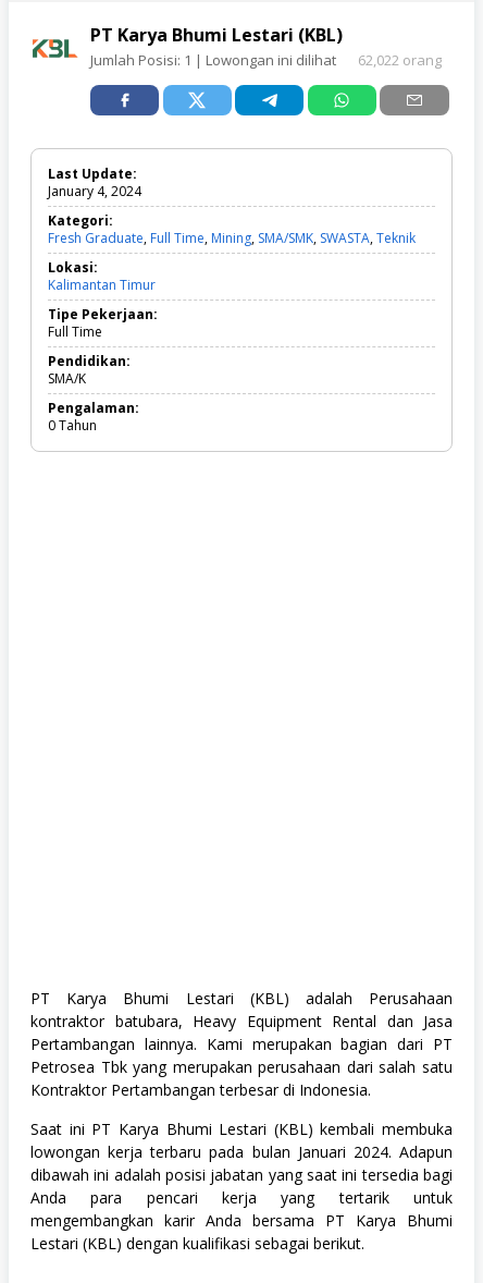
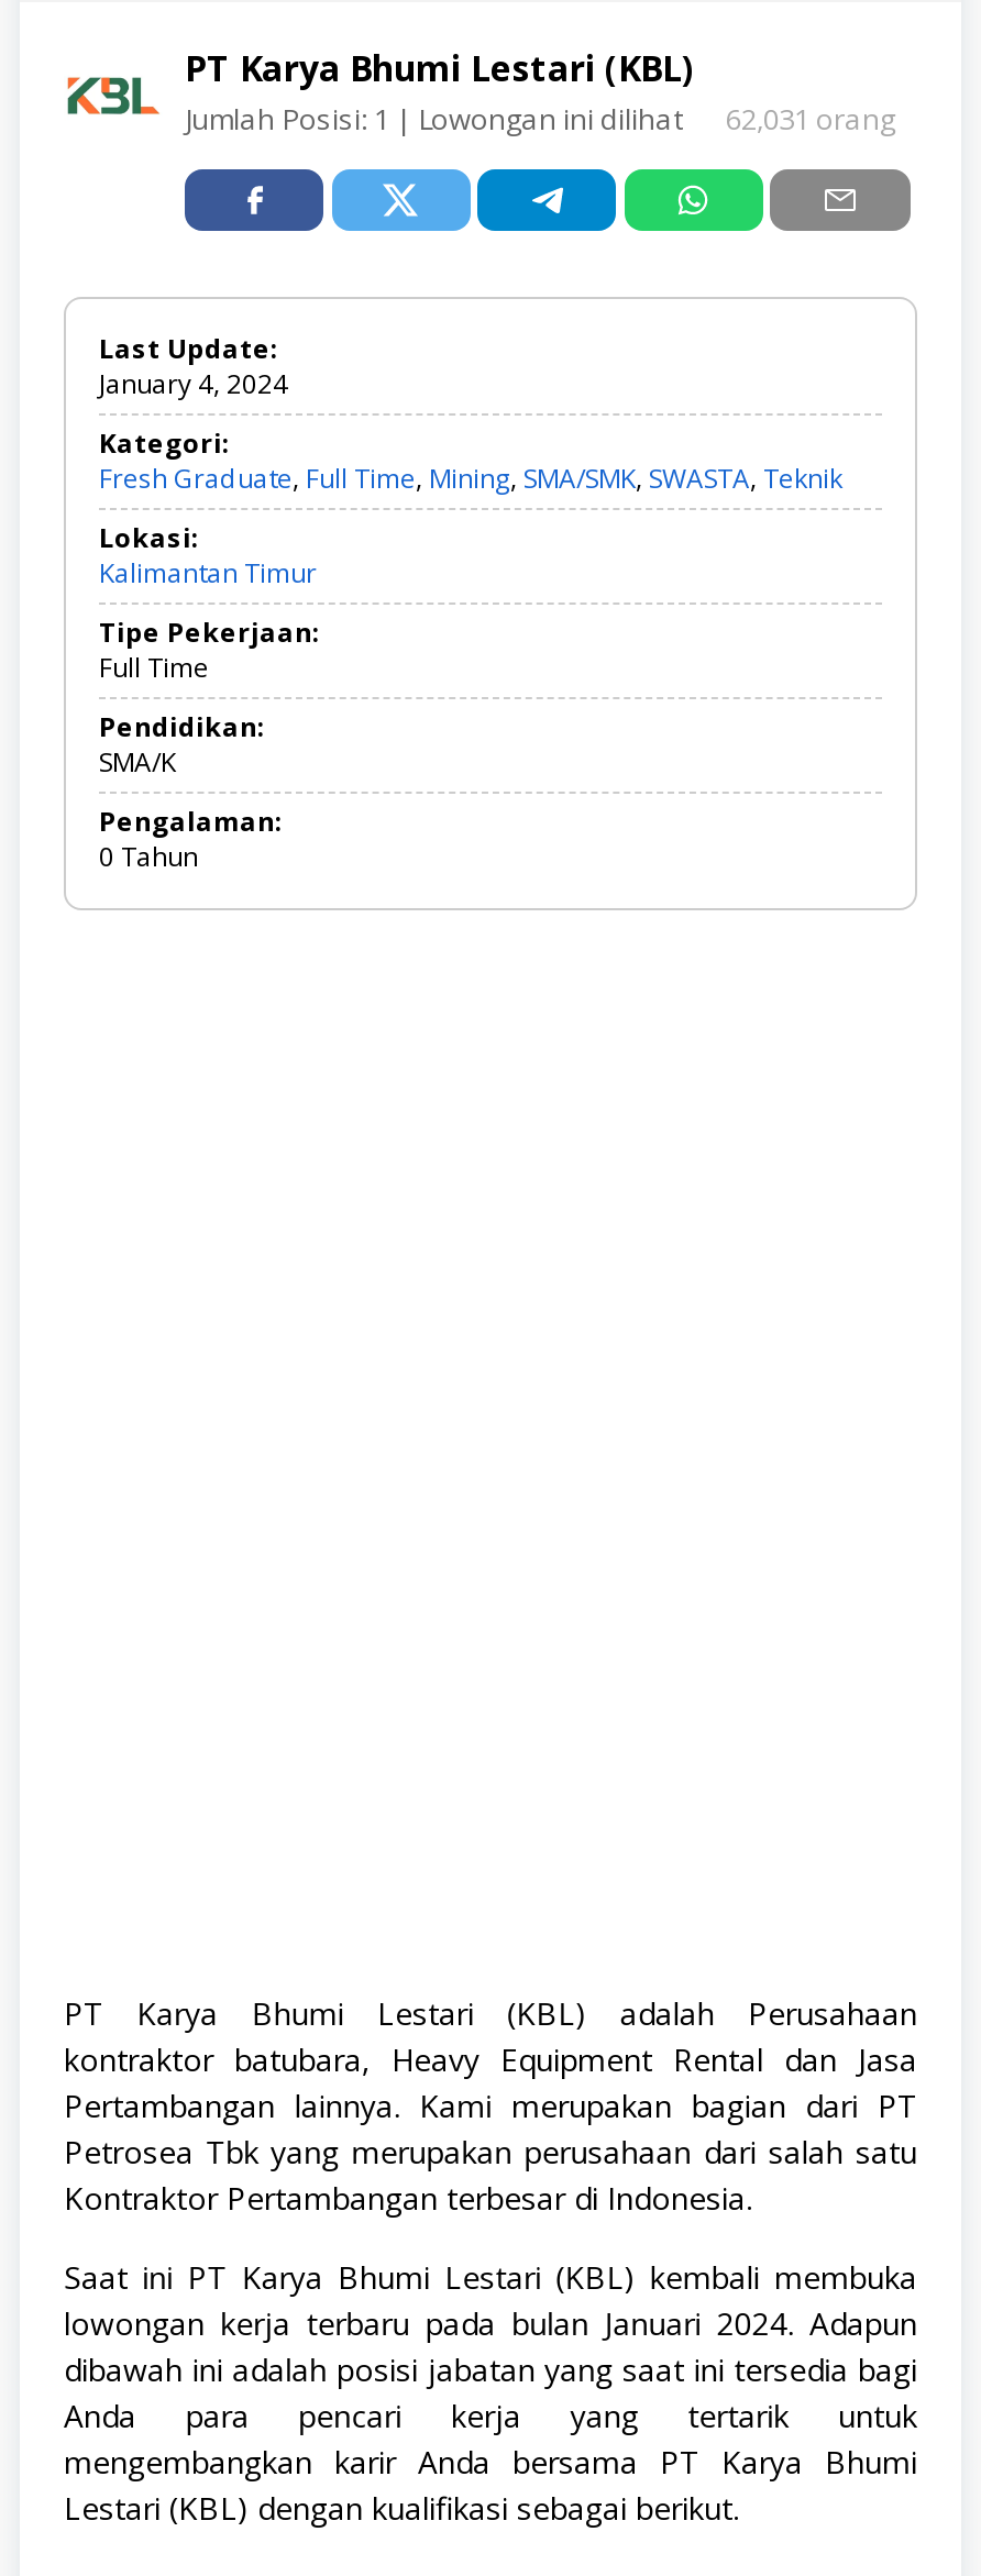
[358,50,442,70] 62,022 orang -> [726,99,895,139] 62,031 orang

